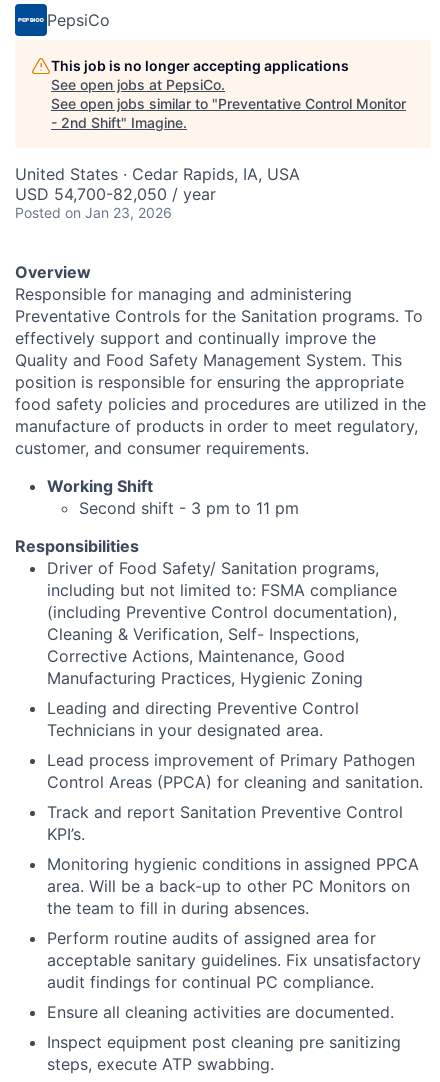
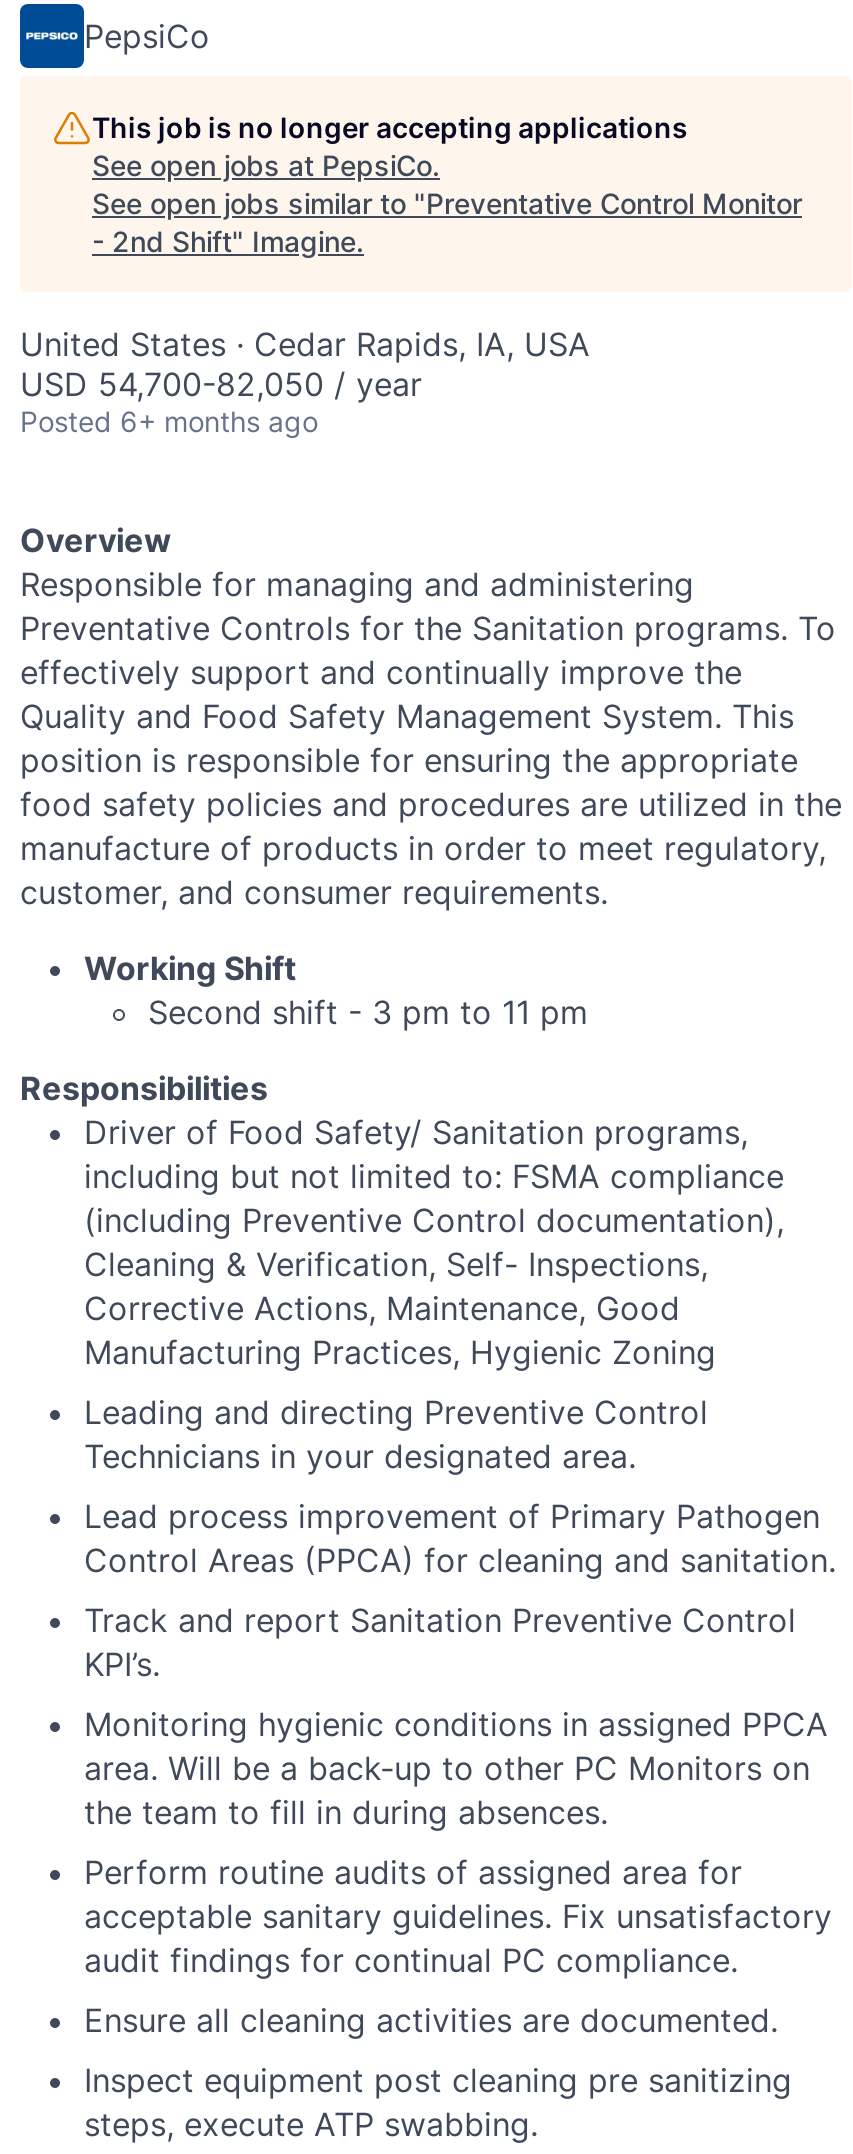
[15,204,172,221] Posted on Jan 23, 2026 -> [20,404,318,438] Posted 6+ months ago

